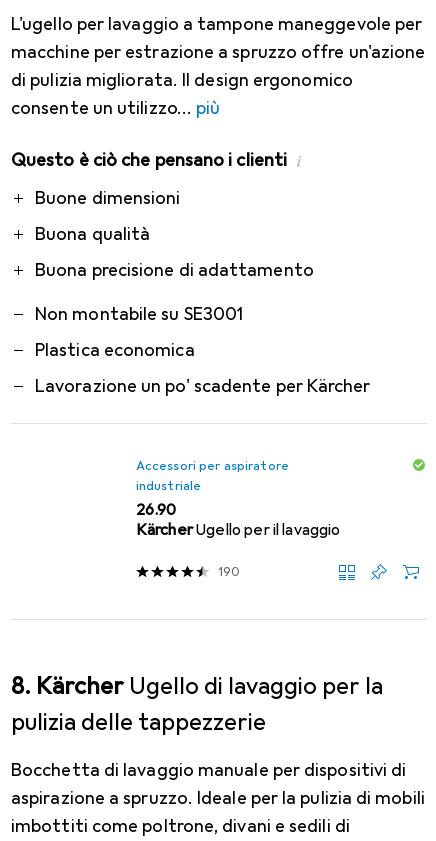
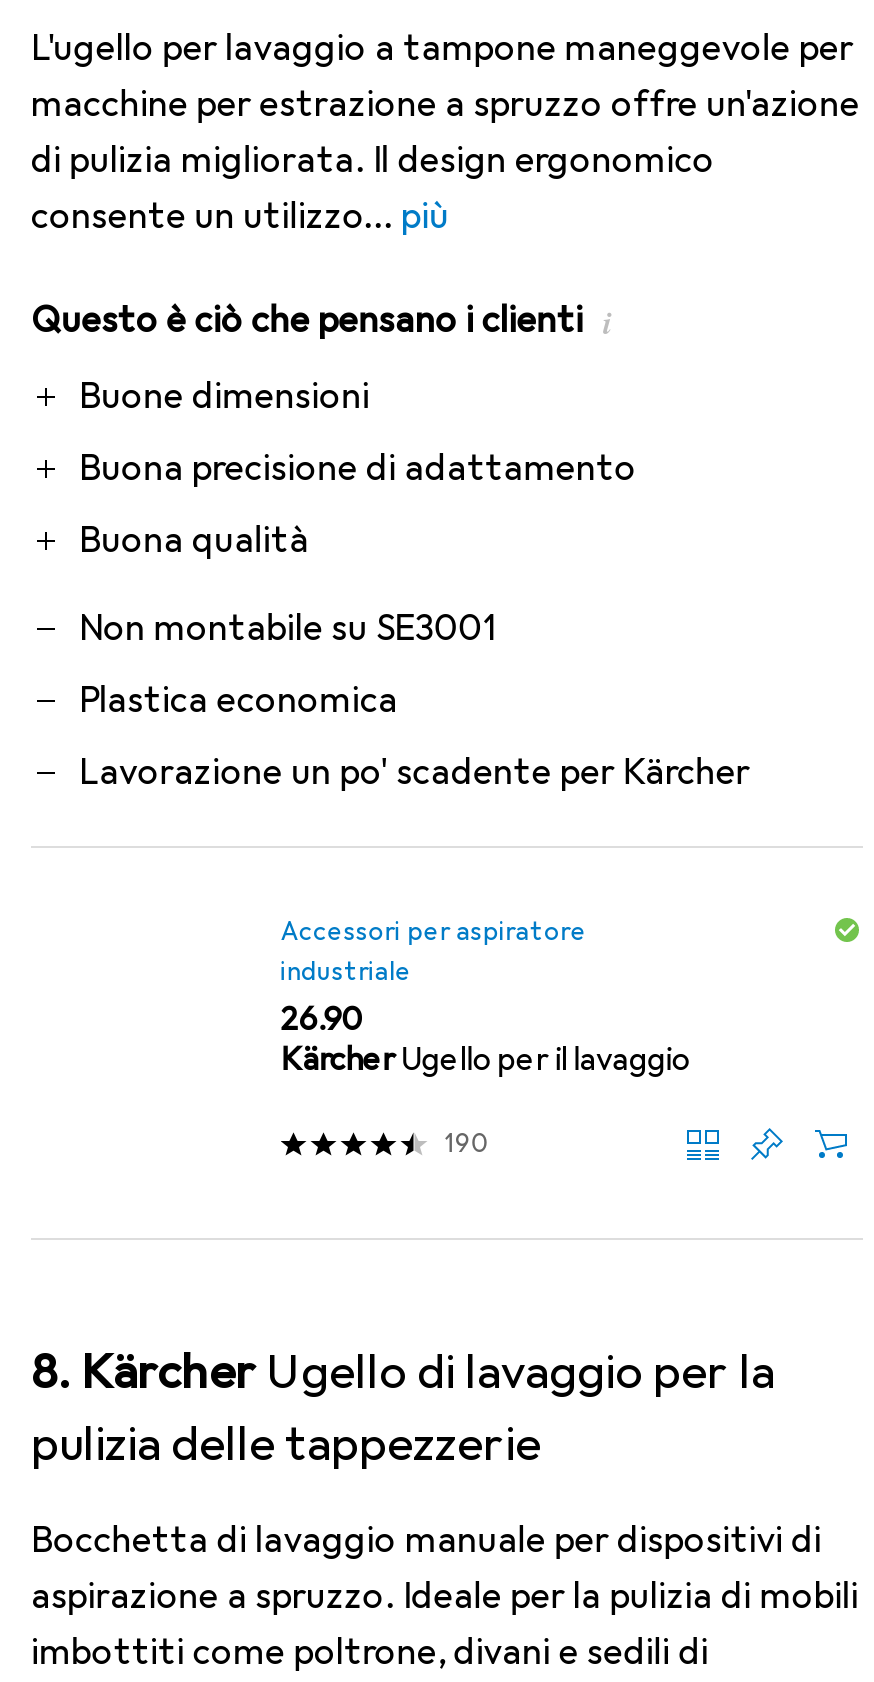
moved [35,223,150,245] -> [79,518,309,562]: Buona qualità
moved [35,259,314,281] -> [79,446,637,490]: Buona precisione di adattamento

